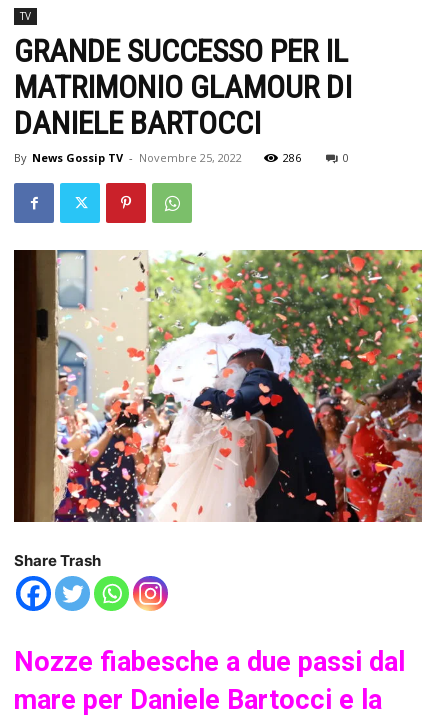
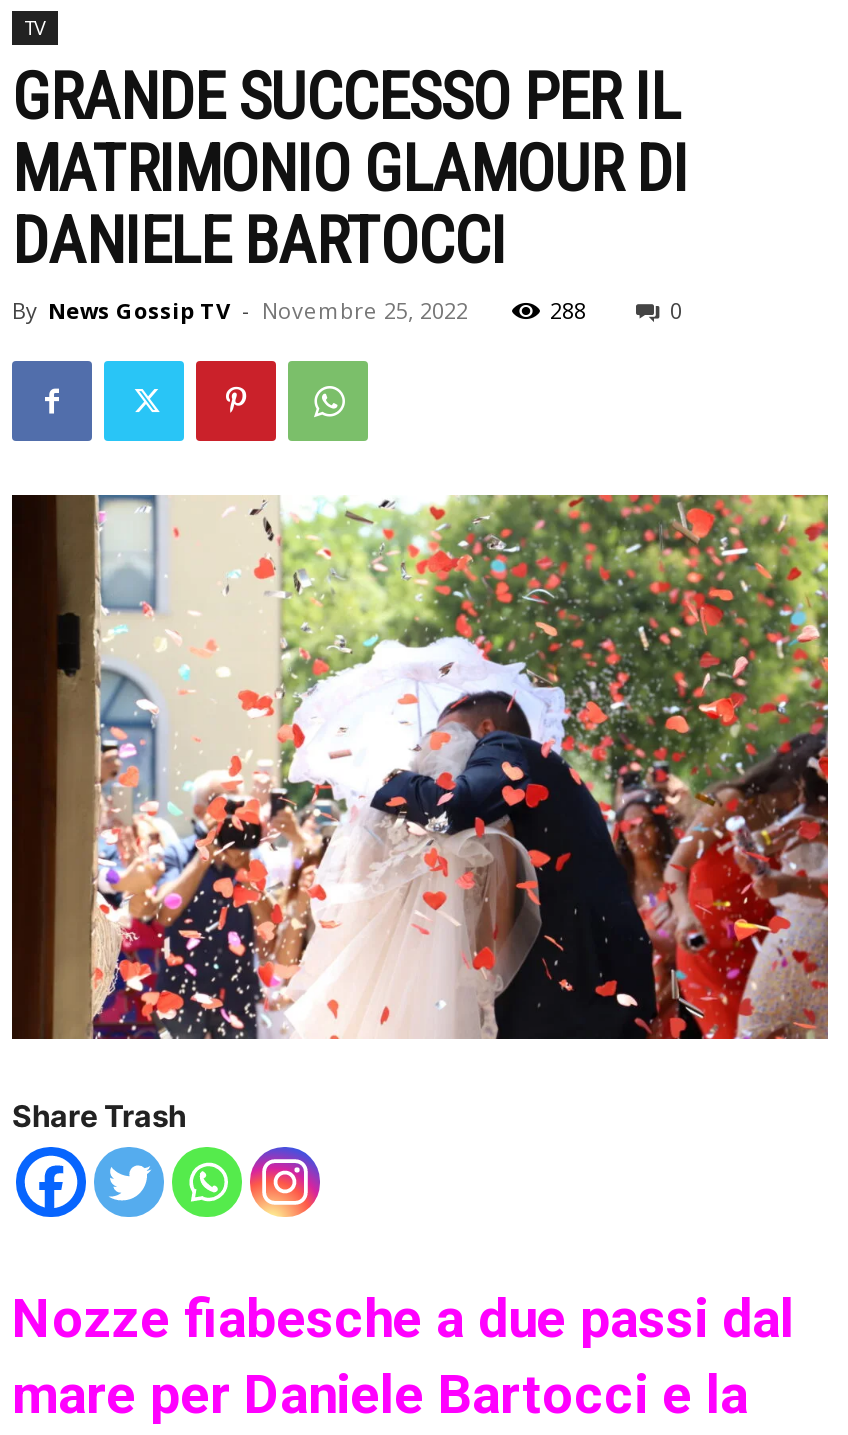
[283,150,301,165] 286 -> [550,295,586,325] 288

